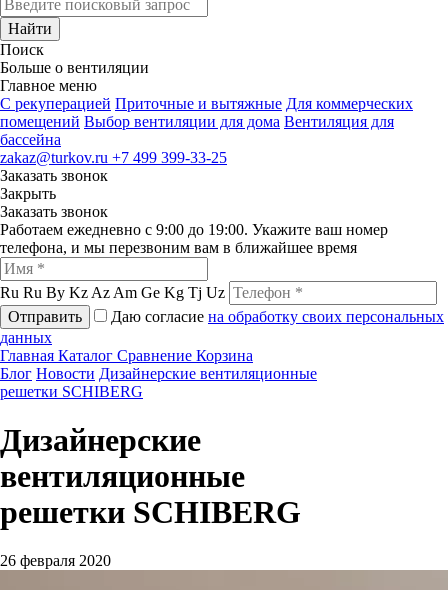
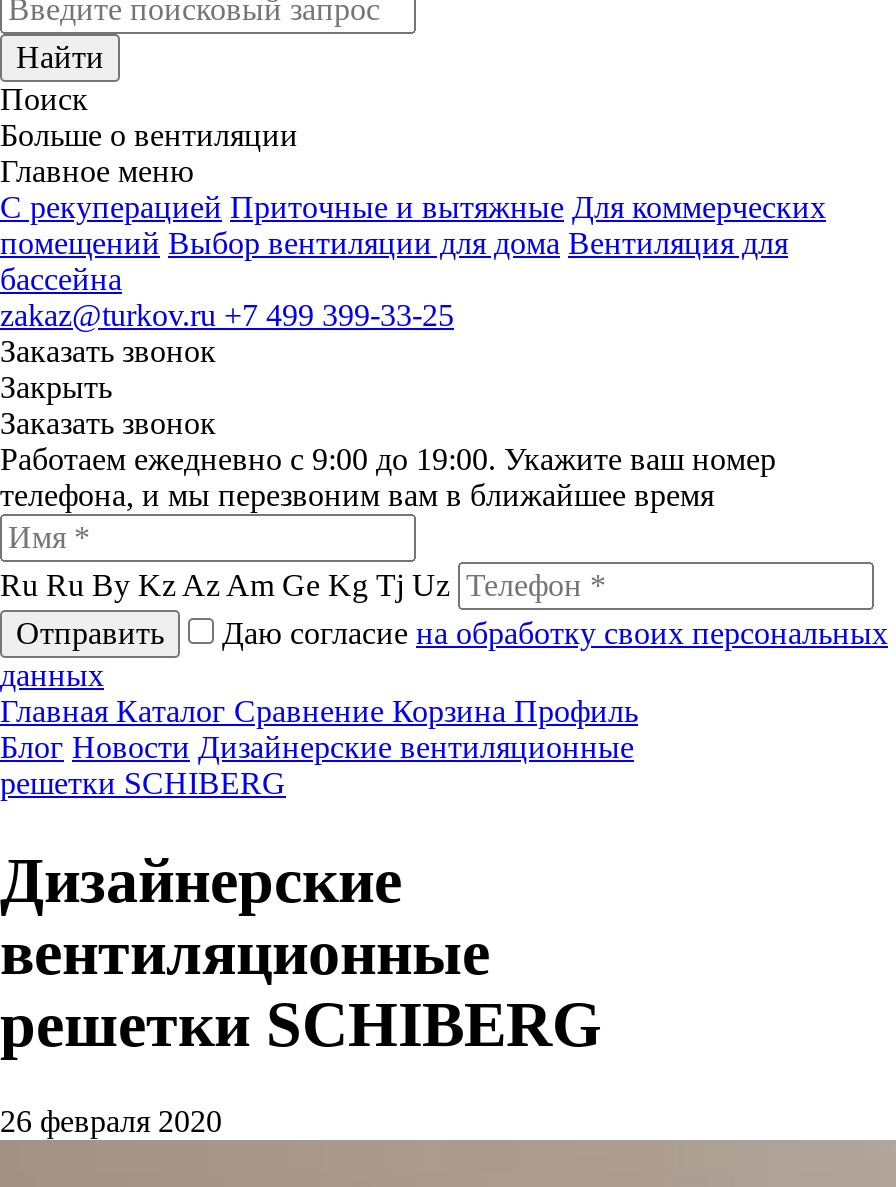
[0,347,253,364] Главная Каталог Сравнение Корзина -> [0,694,638,728] Главная Каталог Сравнение Корзина Профиль

